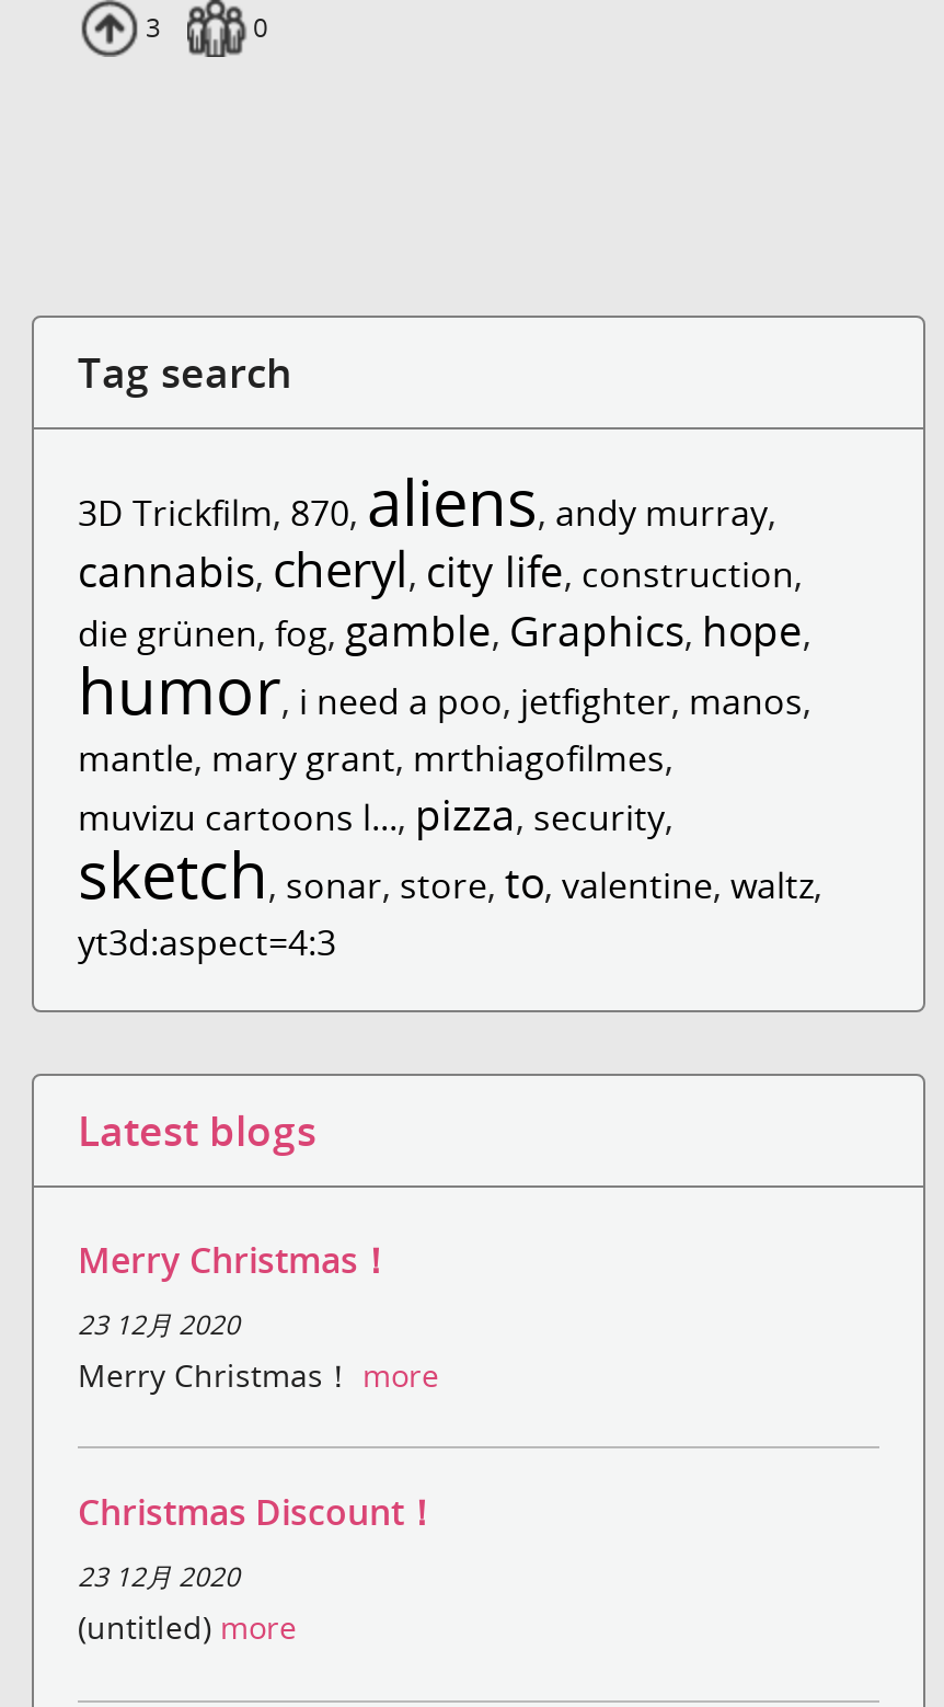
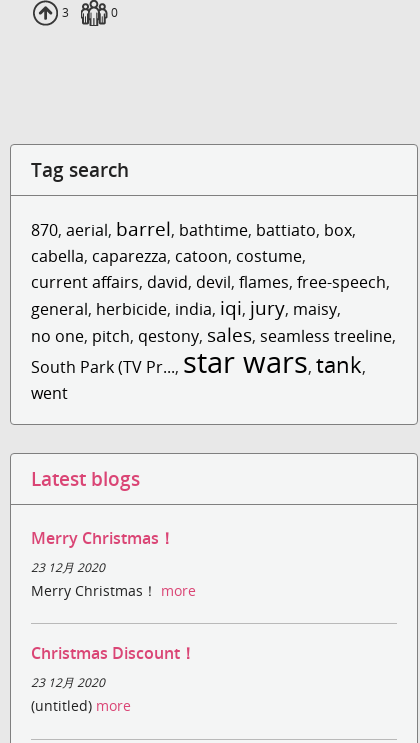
[78,457,822,966] 3D Trickfilm,870,aliens,andy murray, | cannabis, cheryl, city life, construction, | die grünen, fog, gamble, Graphics, hope, | humor,i need a poo,jetfighter,manos, | mantle, mary grant, mrthiagofilmes, | muvizu cartoons l..., pizza, security, | sketch,sonar,store,to,valentine,waltz, | yt3d:aspect=4:3 -> [31,215,396,404] 870, aerial, barrel, bathtime, battiato, box, | cabella, caparezza, catoon, costume, | current affairs, david, devil, flames, free-speech, | general, herbicide, india, iqi, jury, maisy, | no one, pitch, qestony, sales, seamless treeline, | South Park (TV Pr...,star wars,tank, | went

